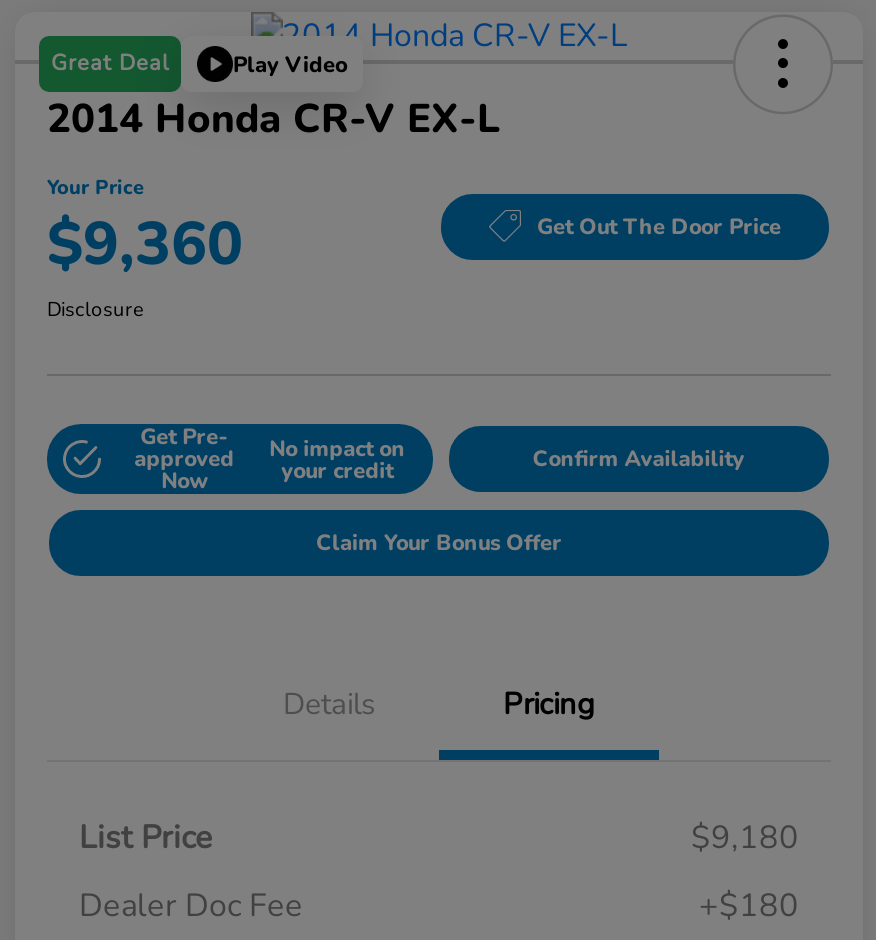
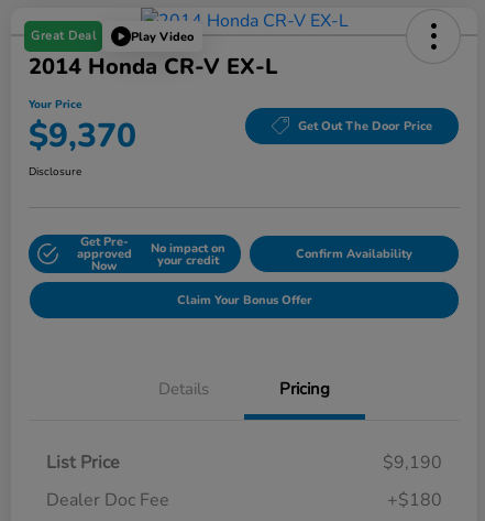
[47,204,243,286] $9,360 -> [29,114,136,159] $9,370
[691,816,799,860] $9,180 -> [383,451,442,475] $9,190

